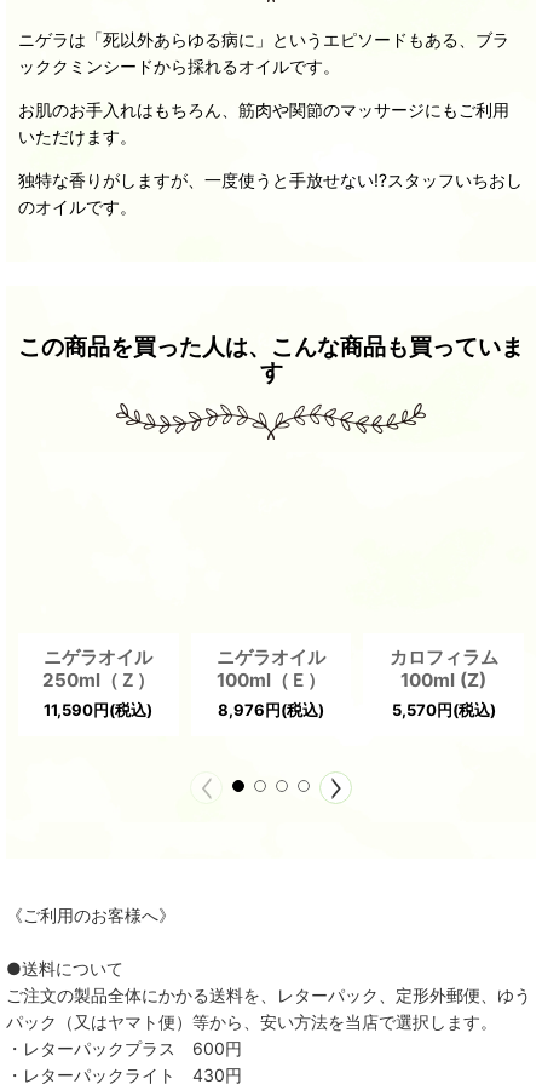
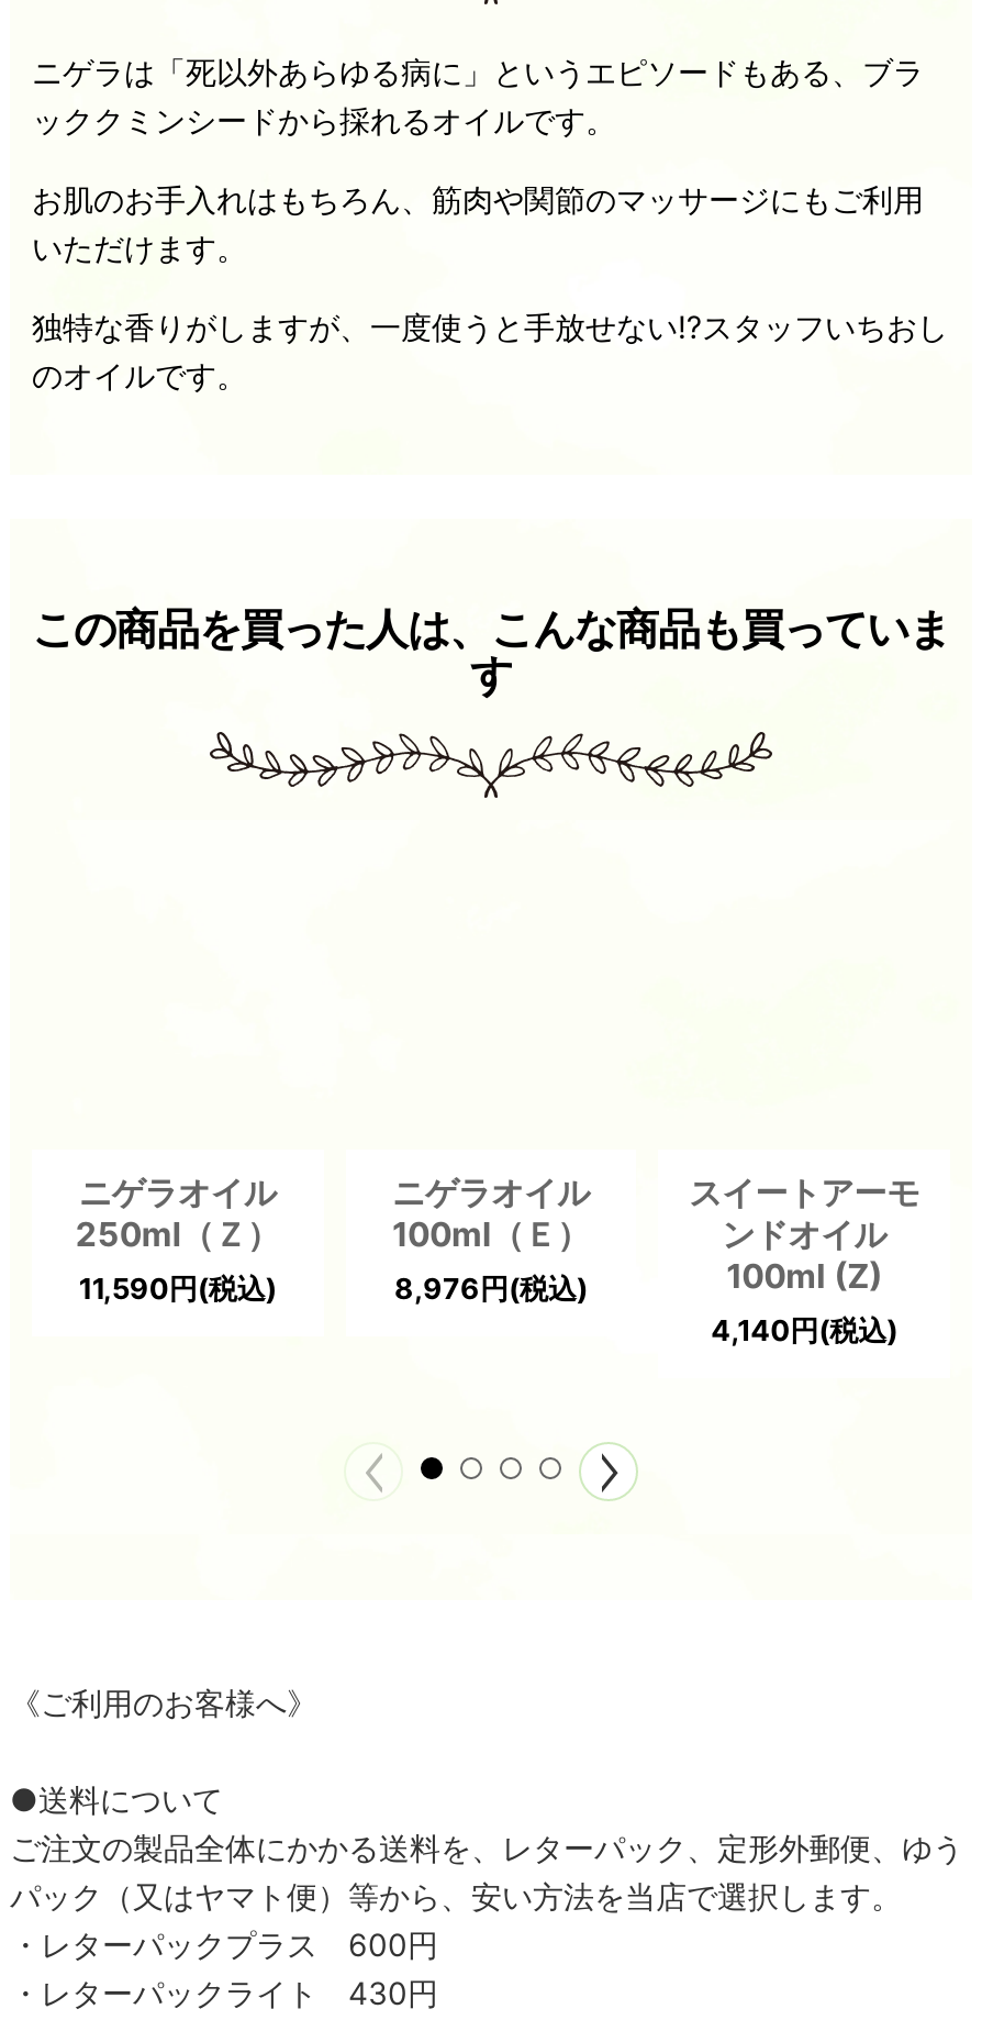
[389,646,498,669] カロフィラム -> [689,1172,920,1255] スイートアーモ | ンドオイル
[391,700,496,720] 5,570円(税込) -> [711,1312,898,1348] 4,140円(税込)

